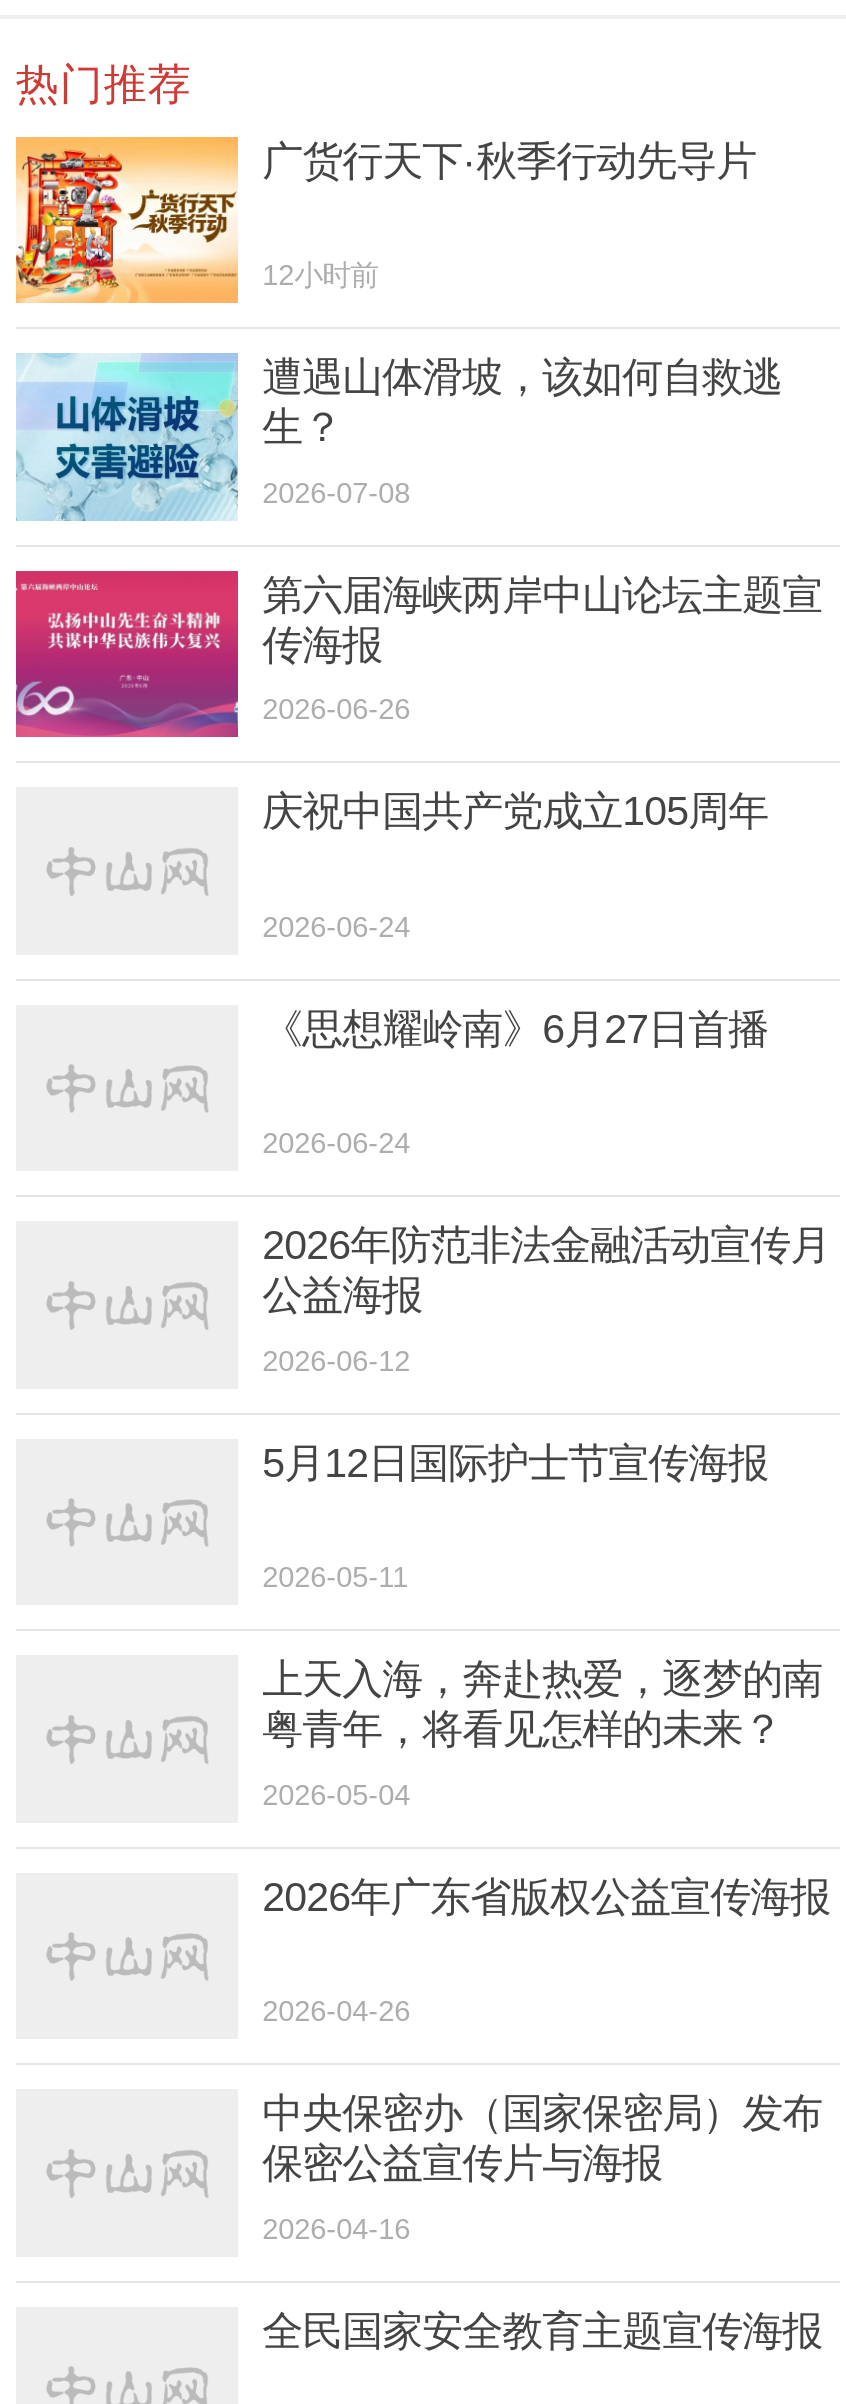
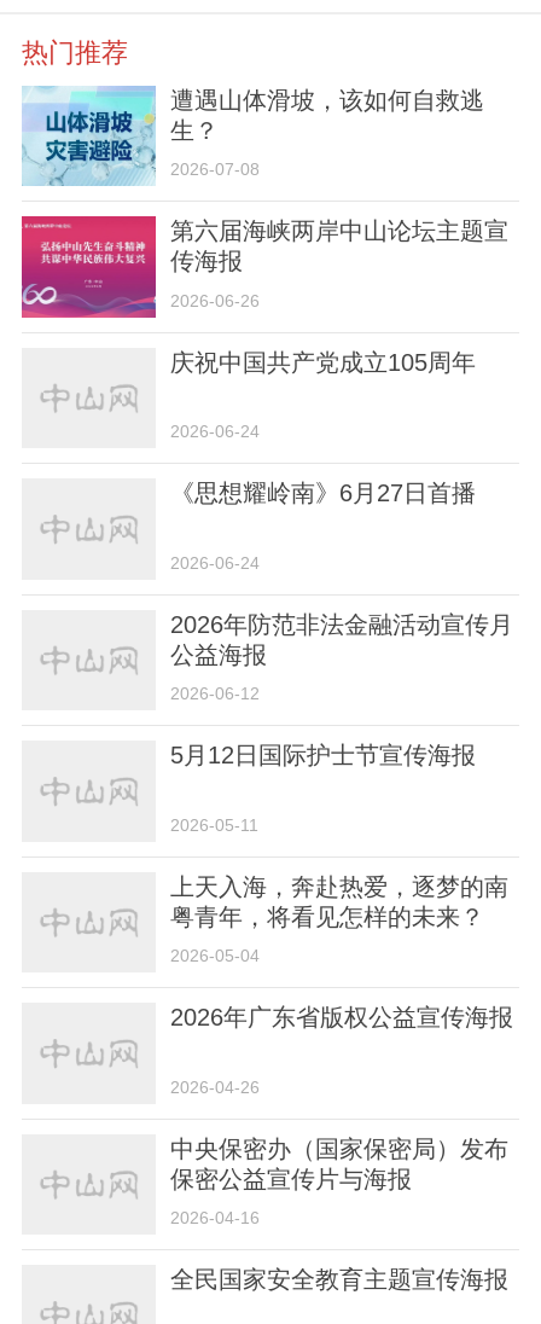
[14,135,756,305] [image] | 广货行天下·秋季行动先导片 | 12小时前 -> none

